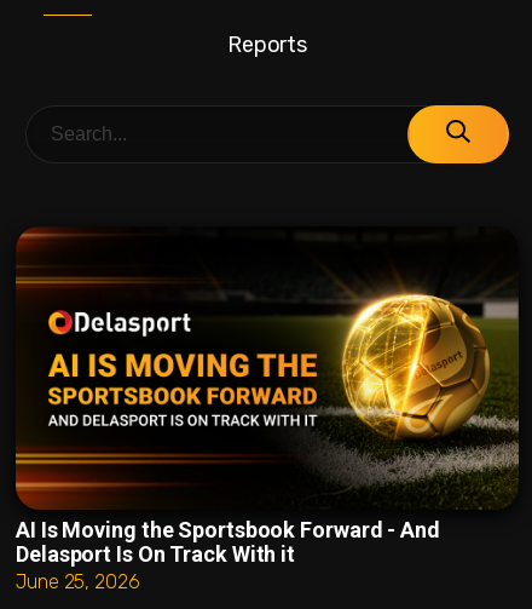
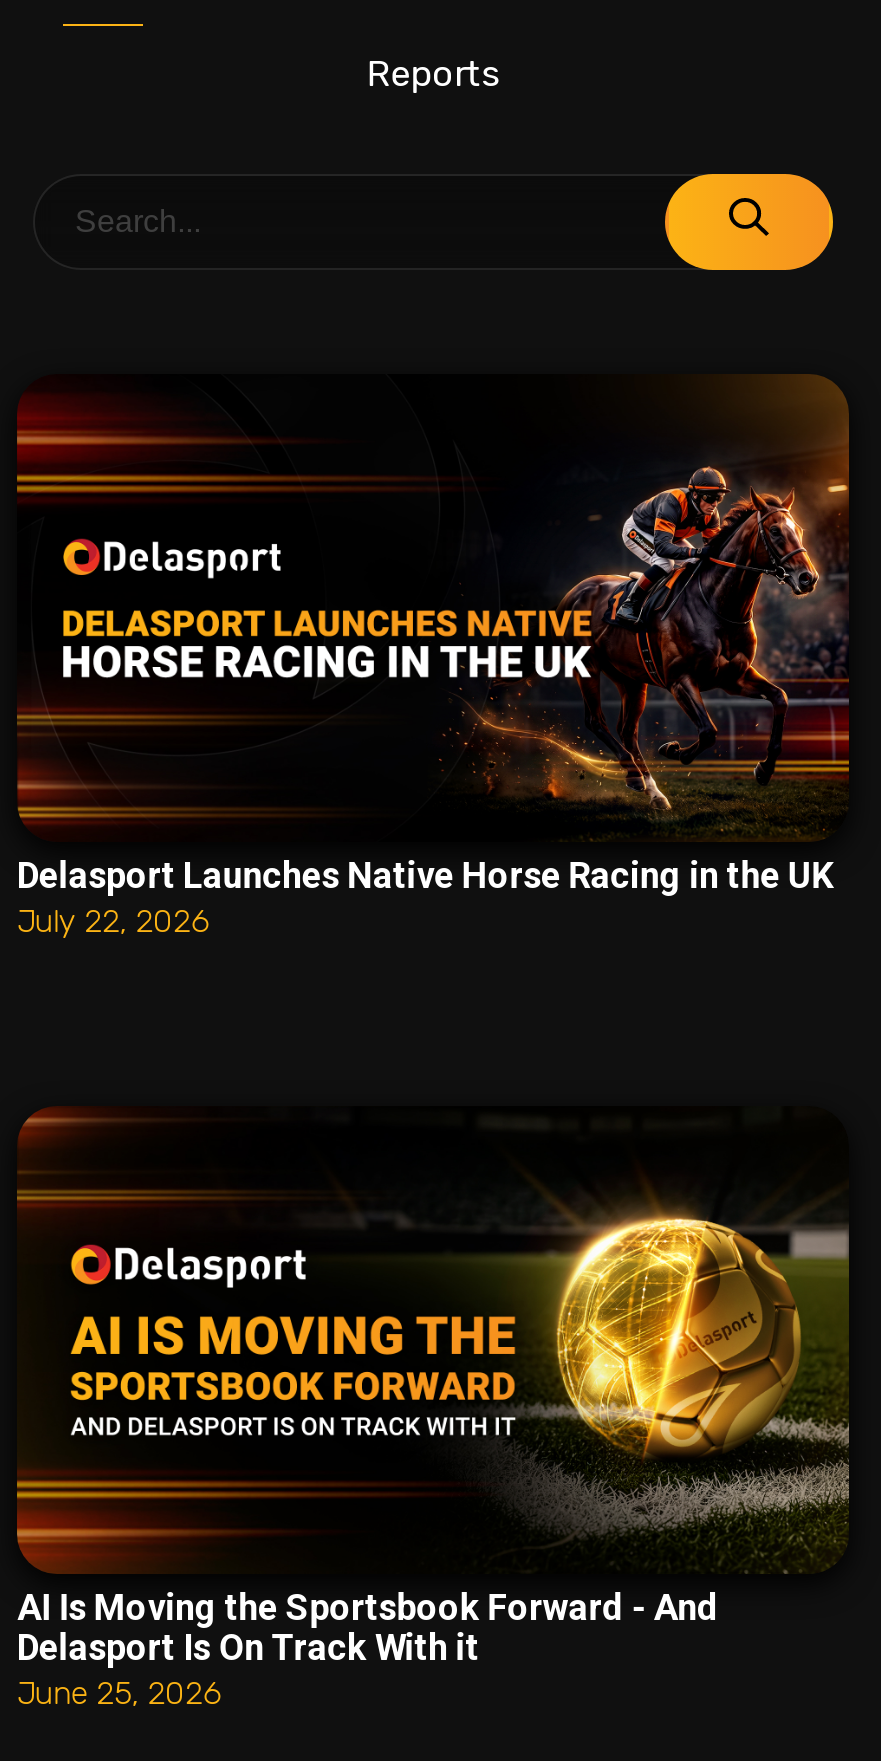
none -> [17,374,849,939] [image] | Delasport Launches Native Horse Racing in the UK | July 22, 2026

